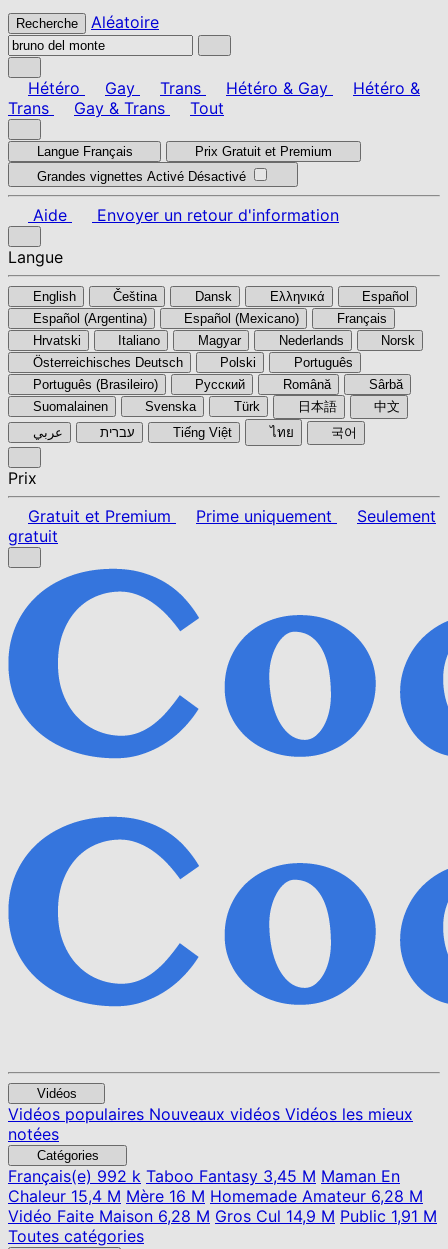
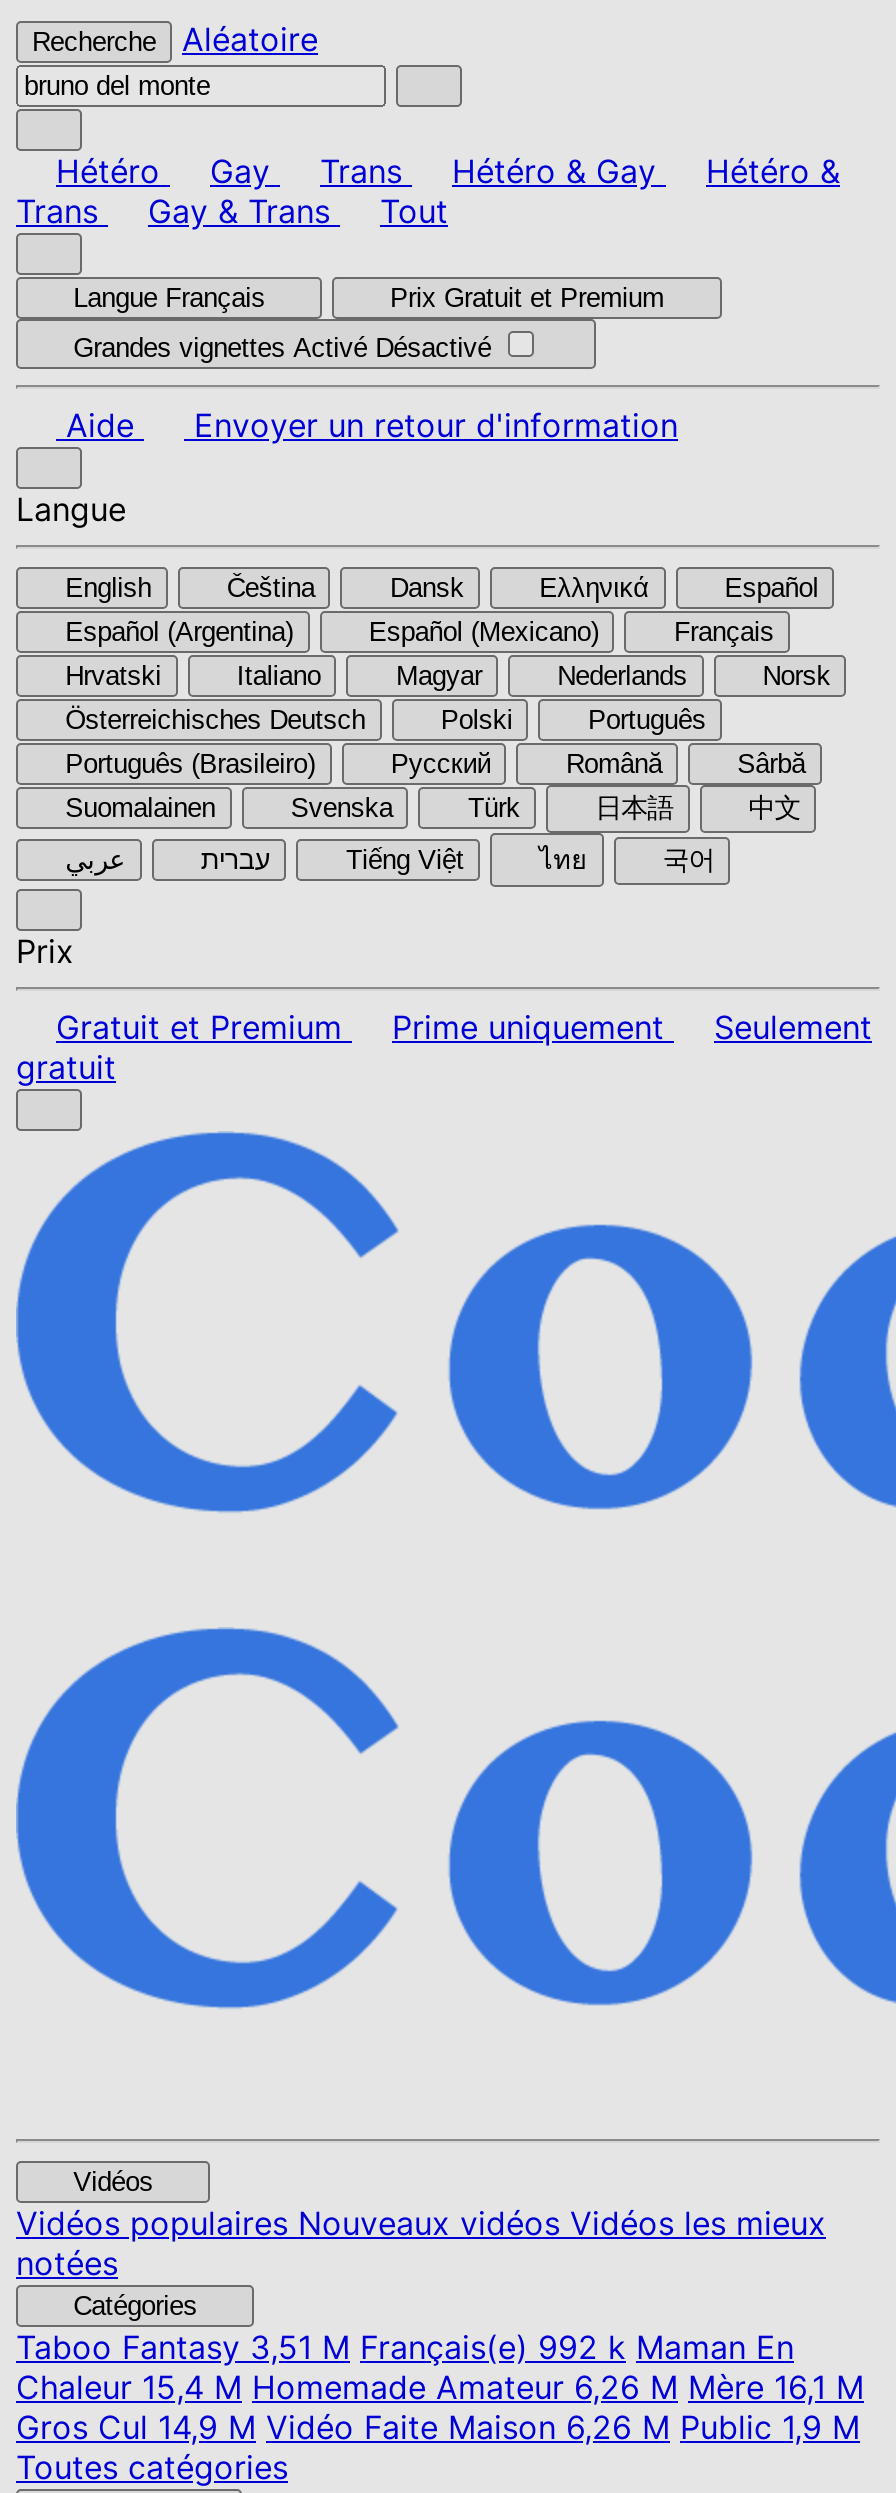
[8,1166,400,1186] Français(e)992 k Taboo Fantasy 3,45 M Maman En -> [16,2327,794,2367] Taboo Fantasy3,51 M Français(e) 992 k Maman En
[8,1186,423,1206] Chaleur 15,4 M Mère 16 M Homemade Amateur 6,28 M -> [16,2367,864,2407] Chaleur 15,4 M Homemade Amateur 6,26 M Mère 16,1 M
[8,1206,437,1226] Vidéo Faite Maison 6,28 M Gros Cul 14,9 M Public 1,91 M -> [16,2407,860,2447] Gros Cul 14,9 M Vidéo Faite Maison 6,26 M Public 1,9 M

